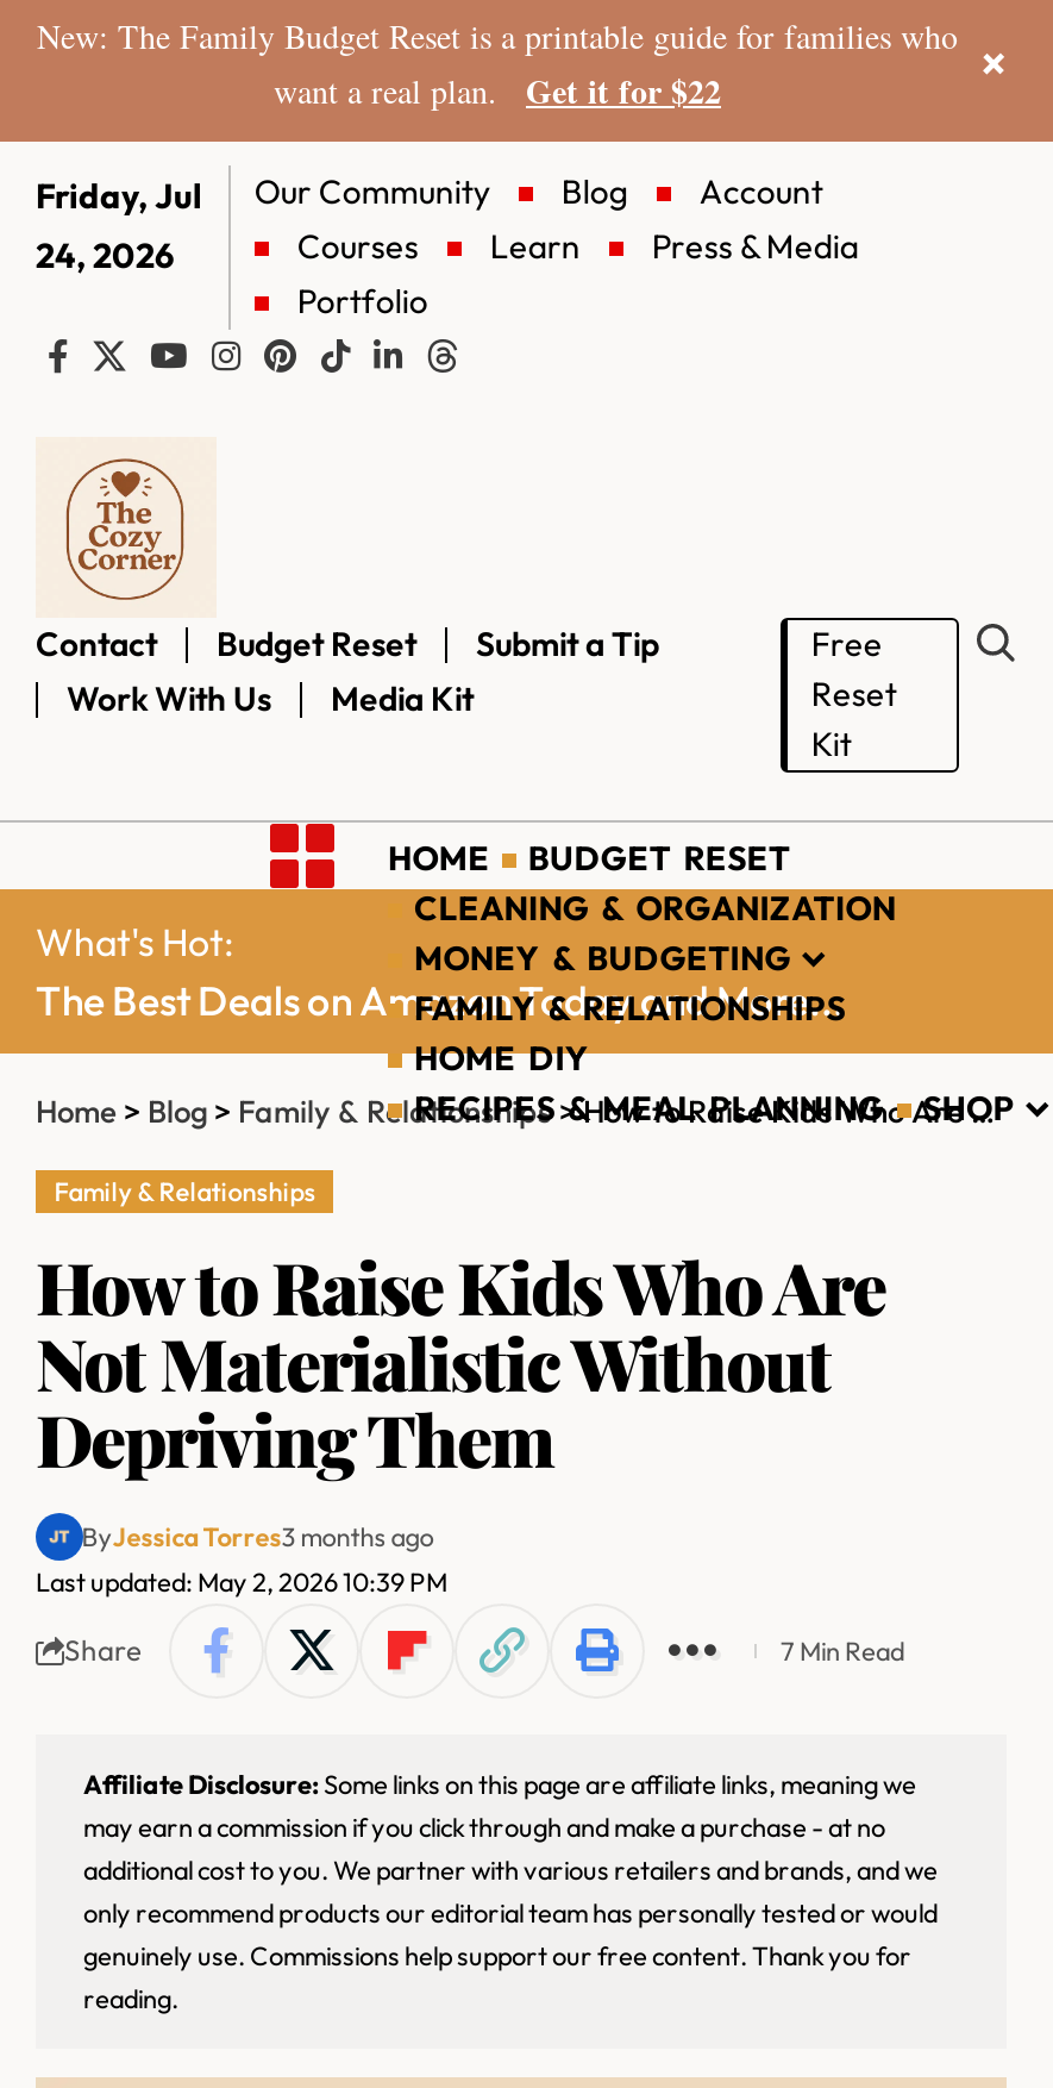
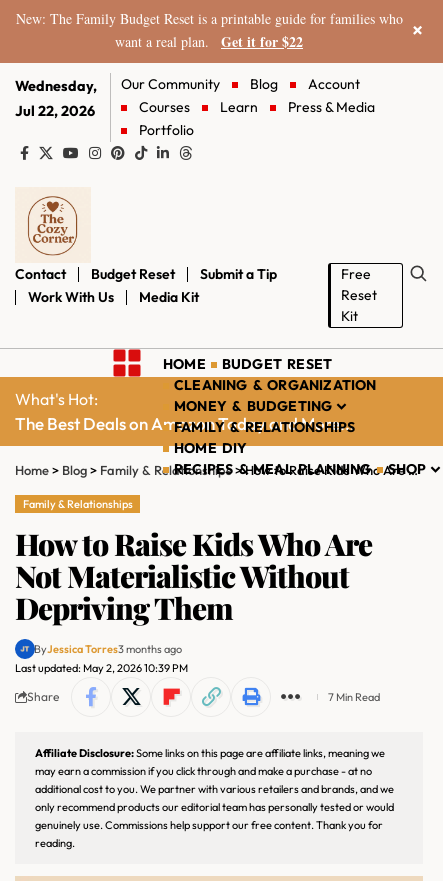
[36,175,202,277] Friday, Jul | 24, 2026 -> [15,77,97,120] Wednesday, | Jul 22, 2026

